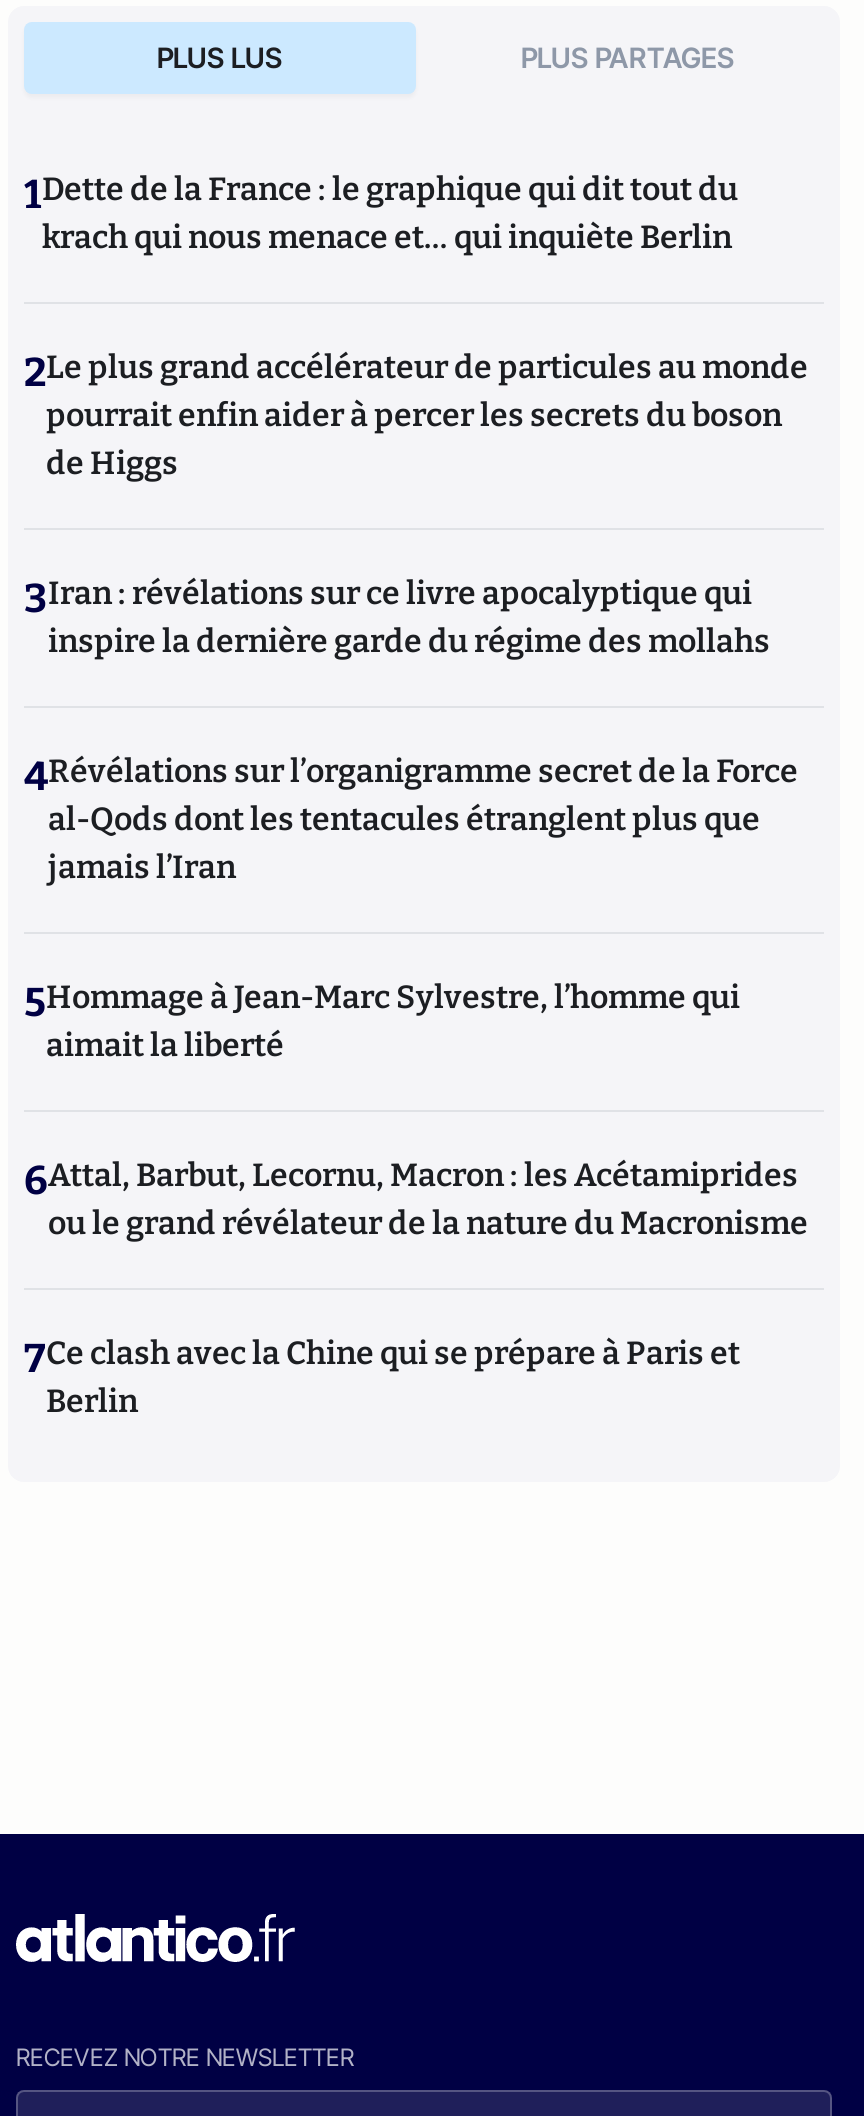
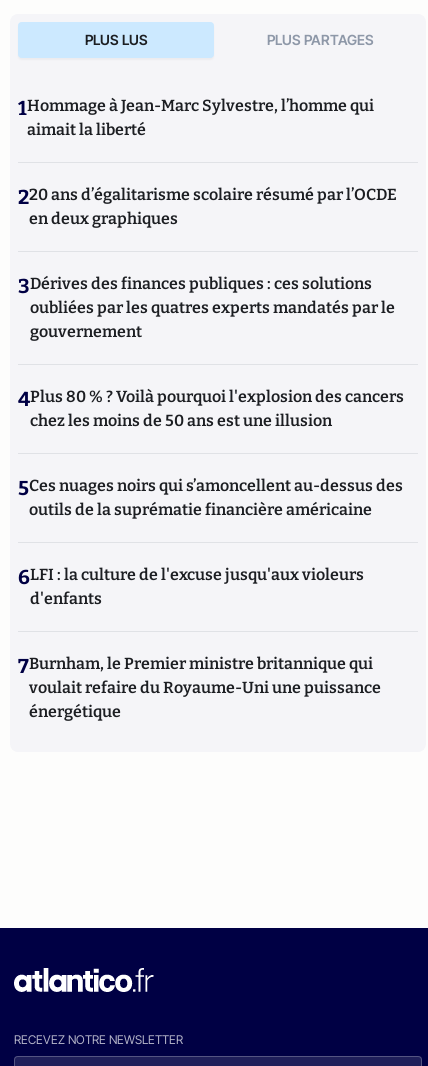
[24,169,808,1025] 1Dette de la France : le graphique qui dit tout du | krach qui nous menace et… qui inquiète Berlin | 2Le plus grand accélérateur de particules au monde | pourrait enfin aider à percer les secrets du boson | de Higgs | 3Iran : révélations sur ce livre apocalyptique qui | inspire la dernière garde du régime des mollahs | 4Révélations sur l’organigramme secret de la Force | al-Qods dont les tentacules étranglent plus que | jamais l’Iran | 5Hommage à Jean-Marc Sylvestre, l’homme qui -> [18,96,374,120] 1Hommage à Jean-Marc Sylvestre, l’homme qui
moved [46,1025,284,1063] -> [27,120,146,139]: aimait la liberté
[24,1155,808,1419] 6Attal, Barbut, Lecornu, Macron : les Acétamiprides | ou le grand révélateur de la nature du Macronisme | 7Ce clash avec la Chine qui se prépare à Paris et | Berlin -> [18,185,404,721] 220 ans d’égalitarisme scolaire résumé par l’OCDE | en deux graphiques | 3Dérives des finances publiques : ces solutions | oubliées par les quatres experts mandatés par le | gouvernement | 4Plus 80 % ? Voilà pourquoi l'explosion des cancers | chez les moins de 50 ans est une illusion | 5Ces nuages noirs qui s’amoncellent au-dessus des | outils de la suprématie financière américaine | 6LFI : la culture de l'excuse jusqu'aux violeurs | d'enfants | 7Burnham, le Premier ministre britannique qui | voulait refaire du Royaume-Uni une puissance | énergétique

